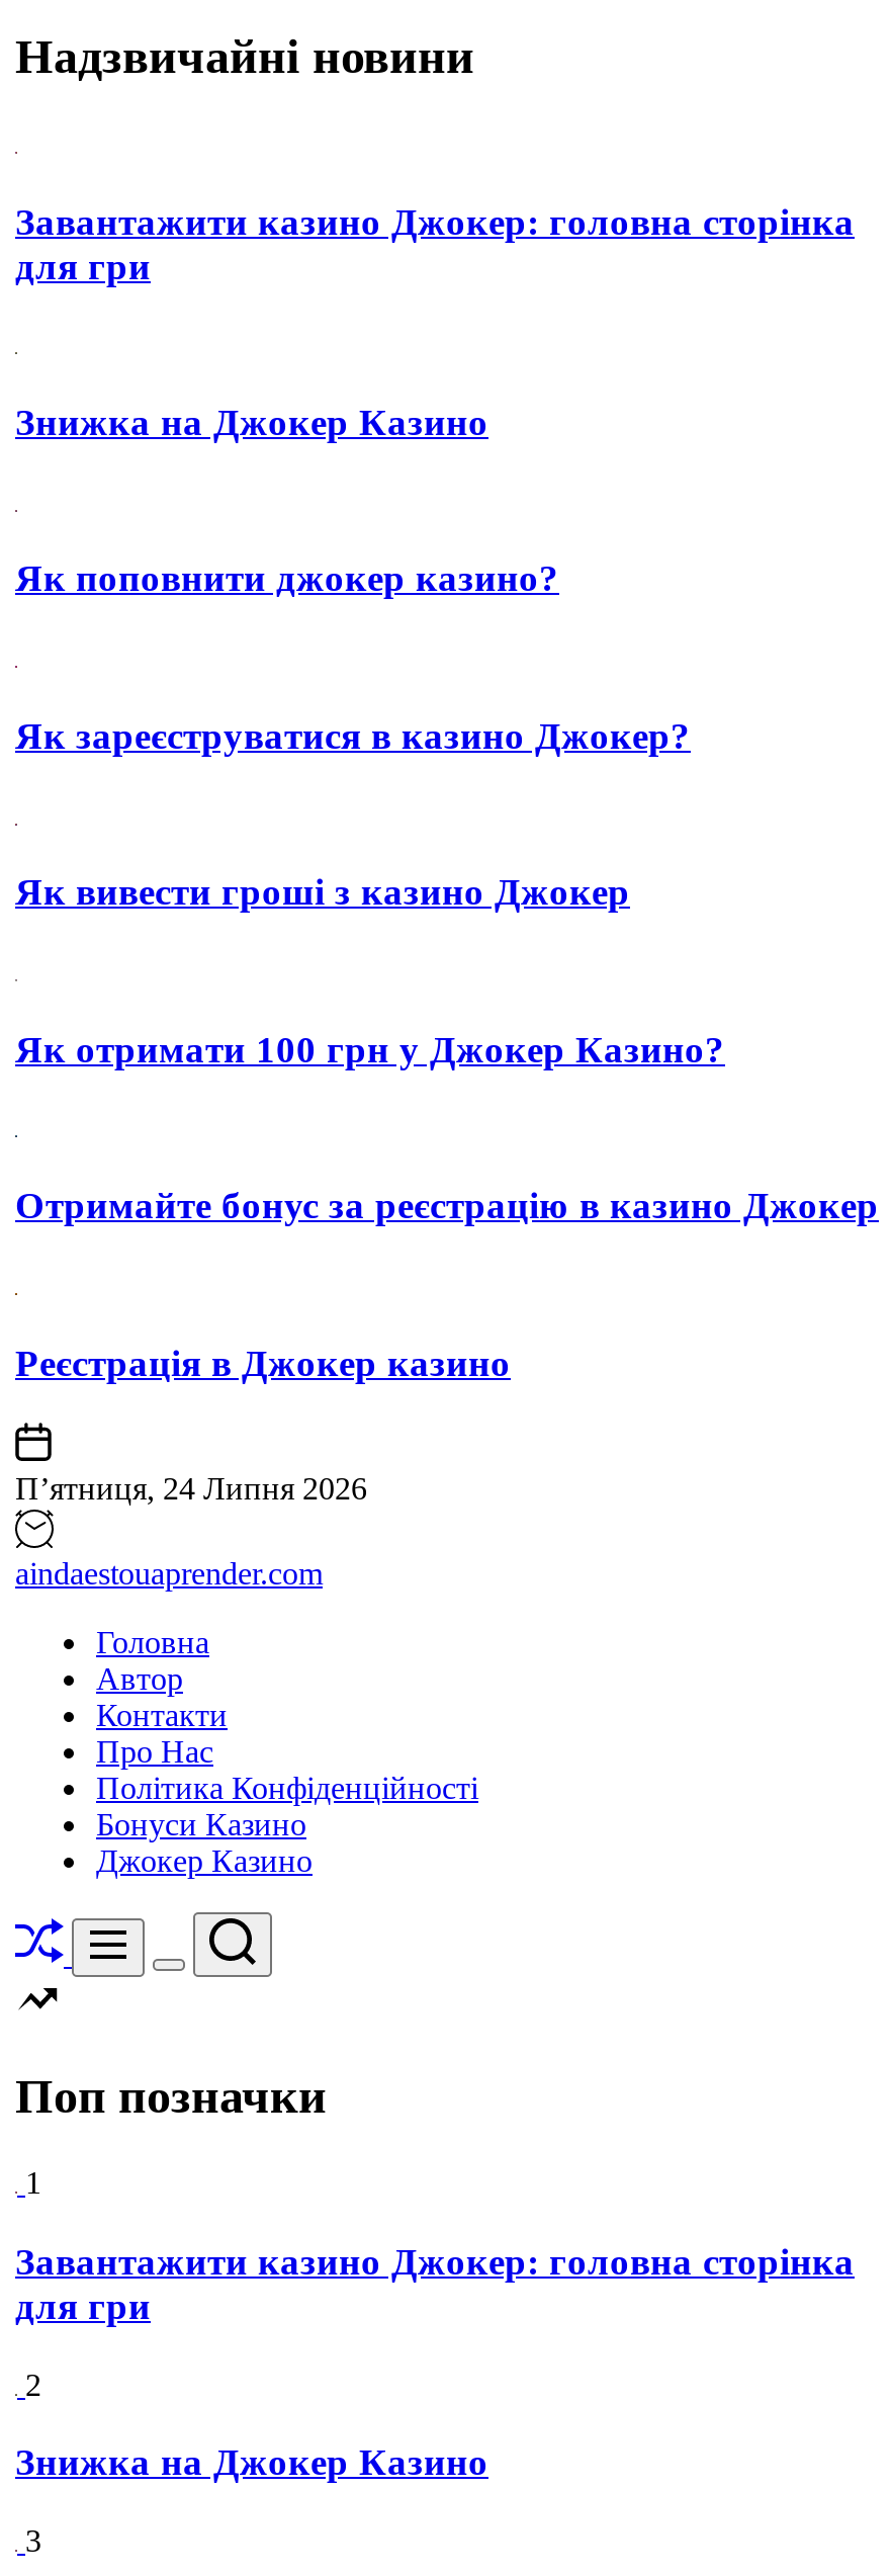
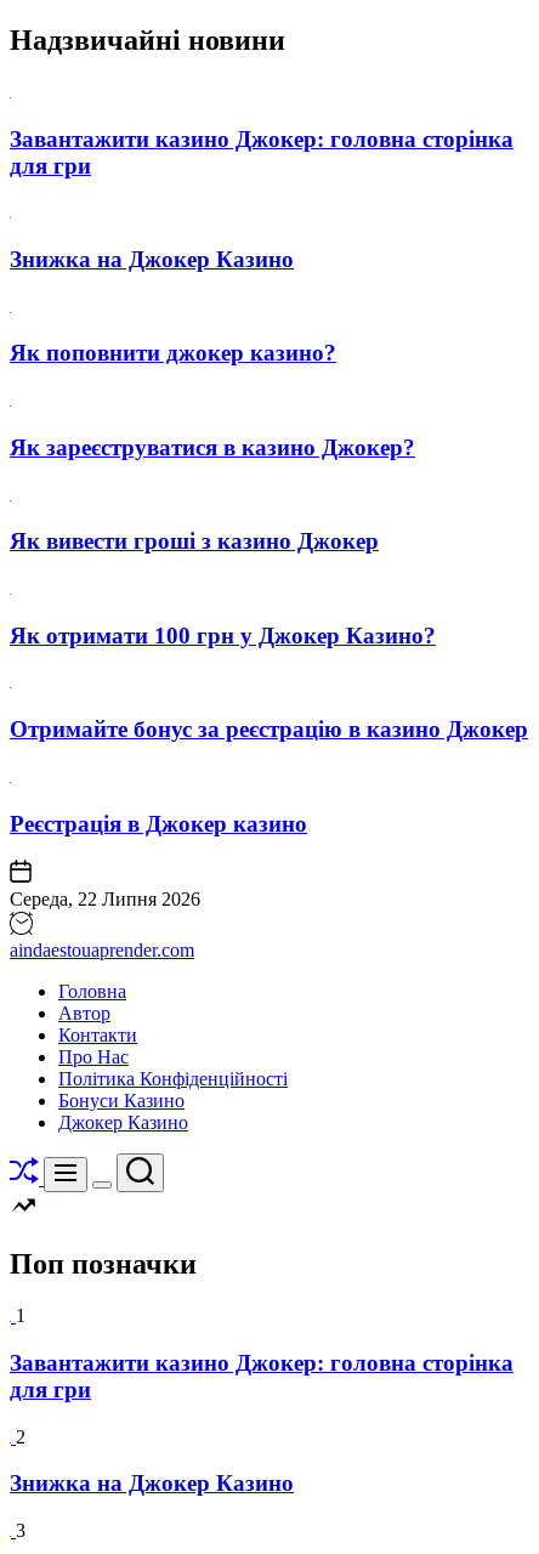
[15,1472,367,1506] П’ятниця, 24 Липня 2026 -> [10,889,200,910] Середа, 22 Липня 2026

